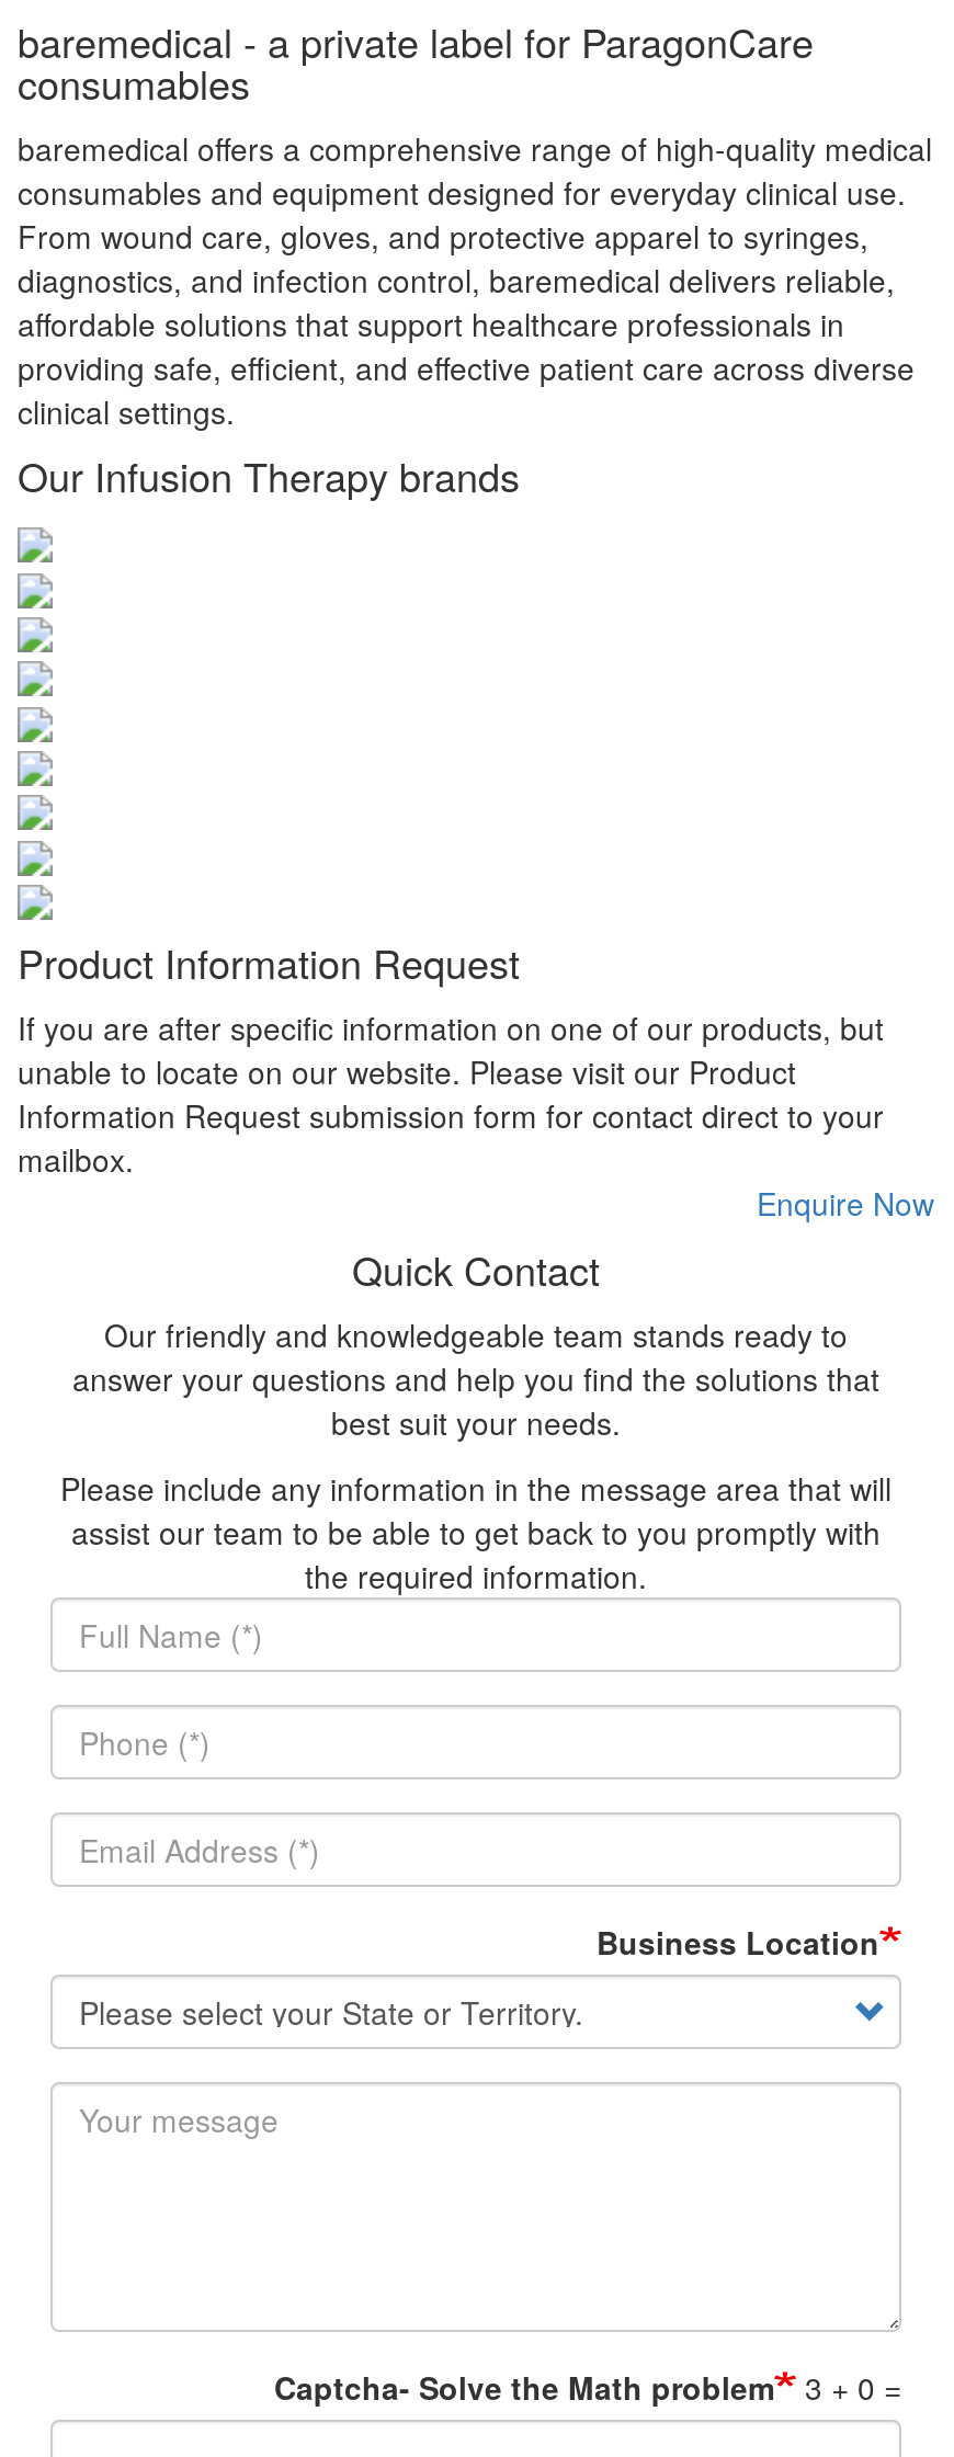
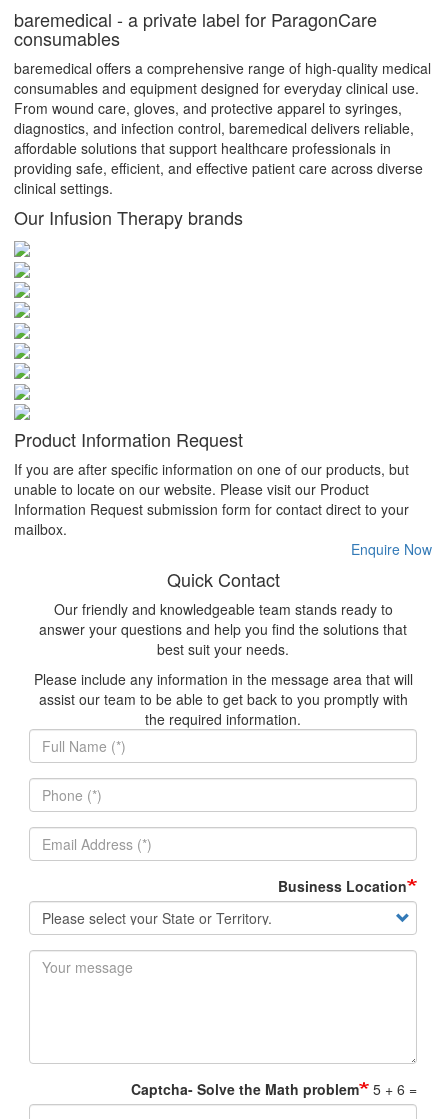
[274,2365,901,2409] Captcha- Solve the Math problem 3 + 0 = -> [131,1079,417,1099] Captcha- Solve the Math problem 5 + 6 =

